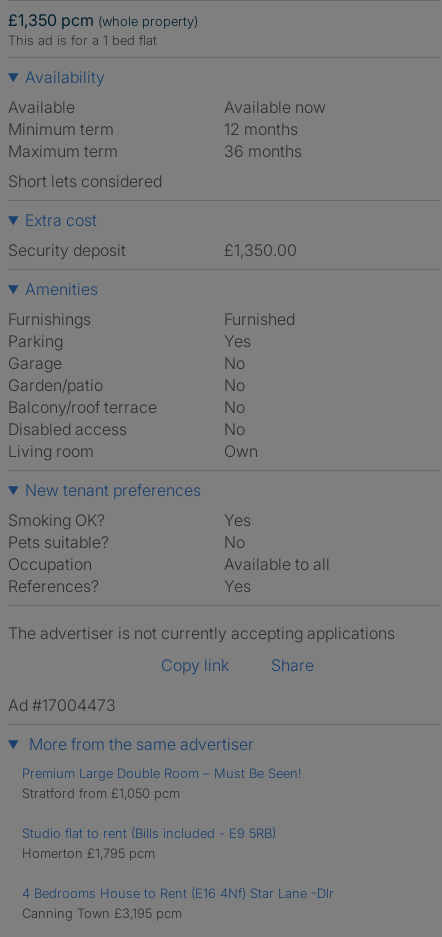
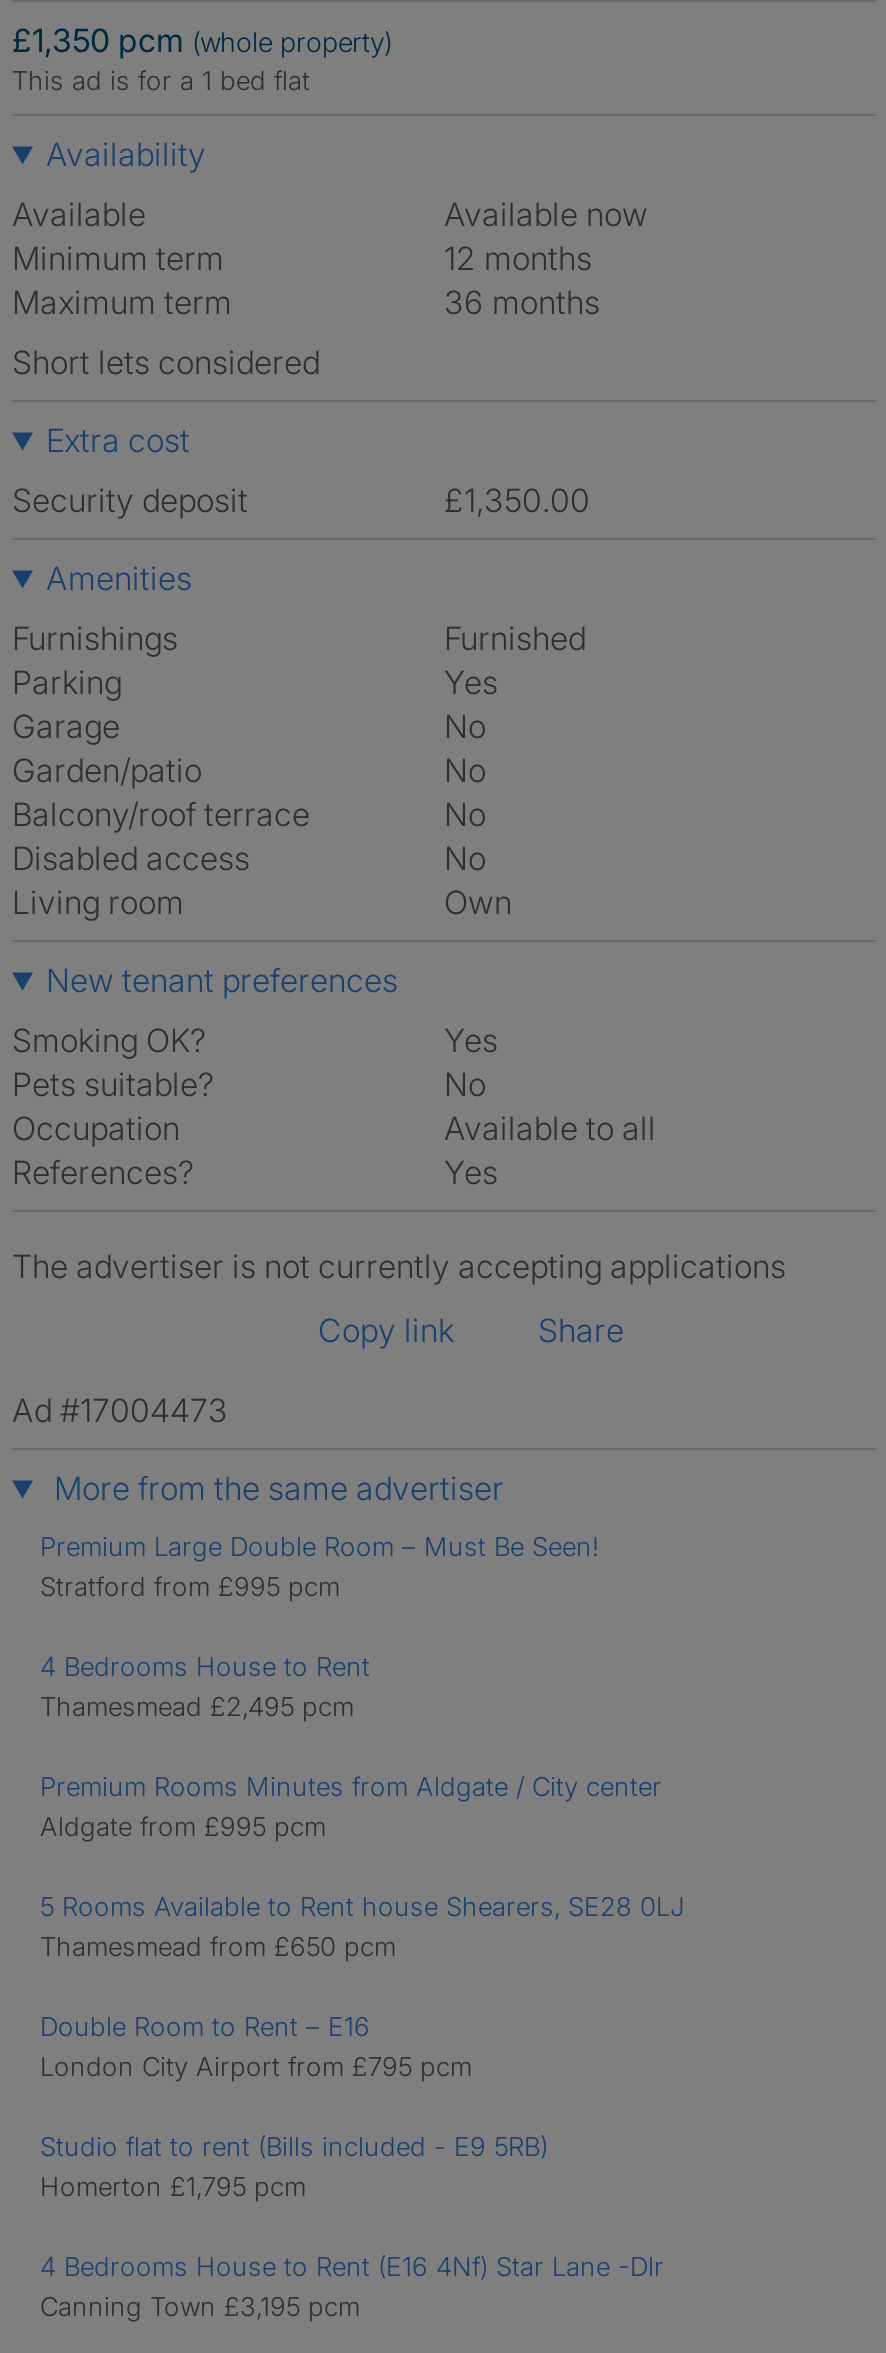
[22,785,180,801] Stratford from £1,050 pcm -> [40,1570,684,2082] Stratford from £995 pcm | 4 Bedrooms House to Rent | Thamesmead £2,495 pcm | Premium Rooms Minutes from Aldgate / City center | Aldgate from £995 pcm | 5 Rooms Available to Rent house Shearers, SE28 0LJ | Thamesmead from £650 pcm | Double Room to Rent – E16 | London City Airport from £795 pcm

